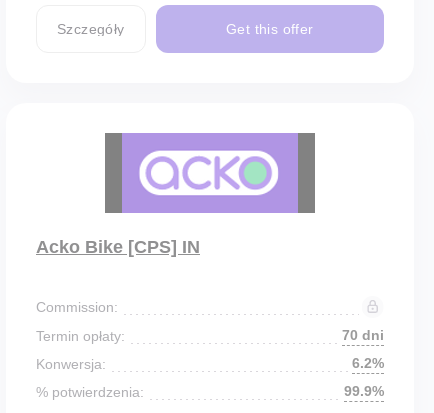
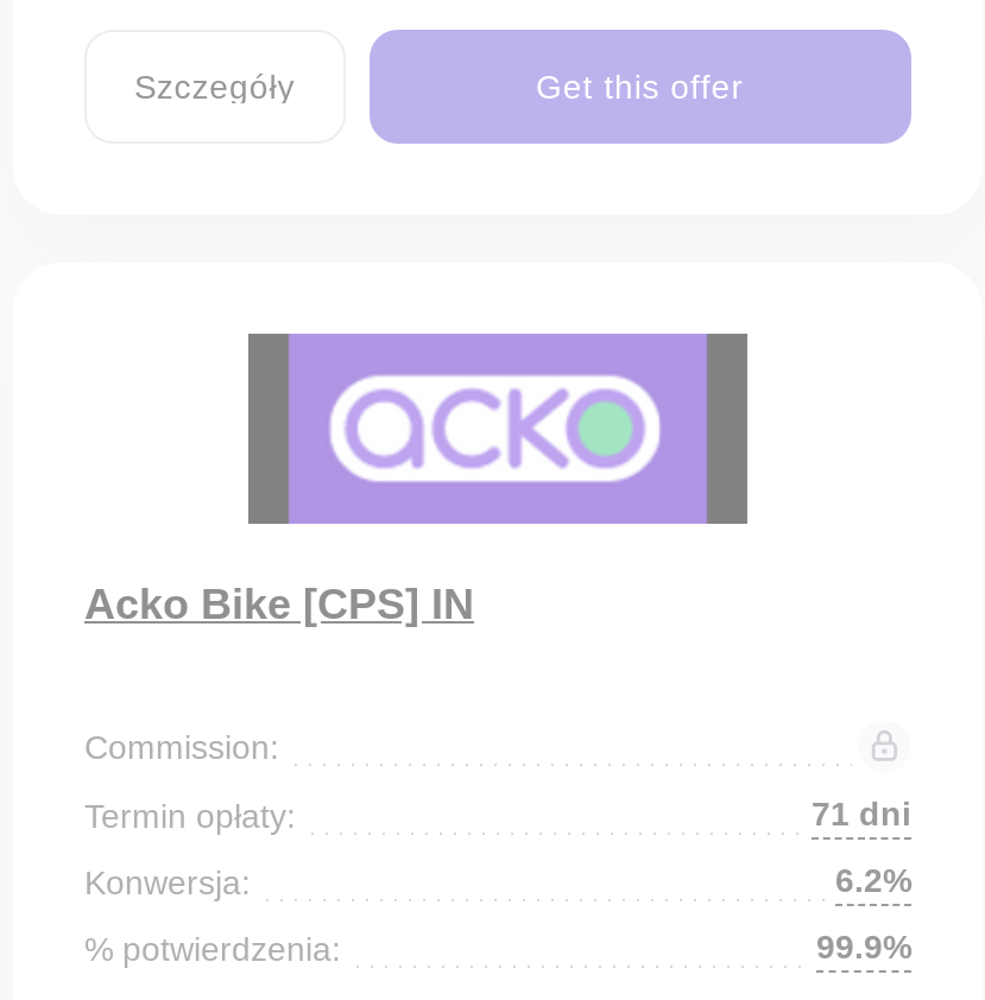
[342,327,384,343] 70 dni -> [812,795,911,833] 71 dni

